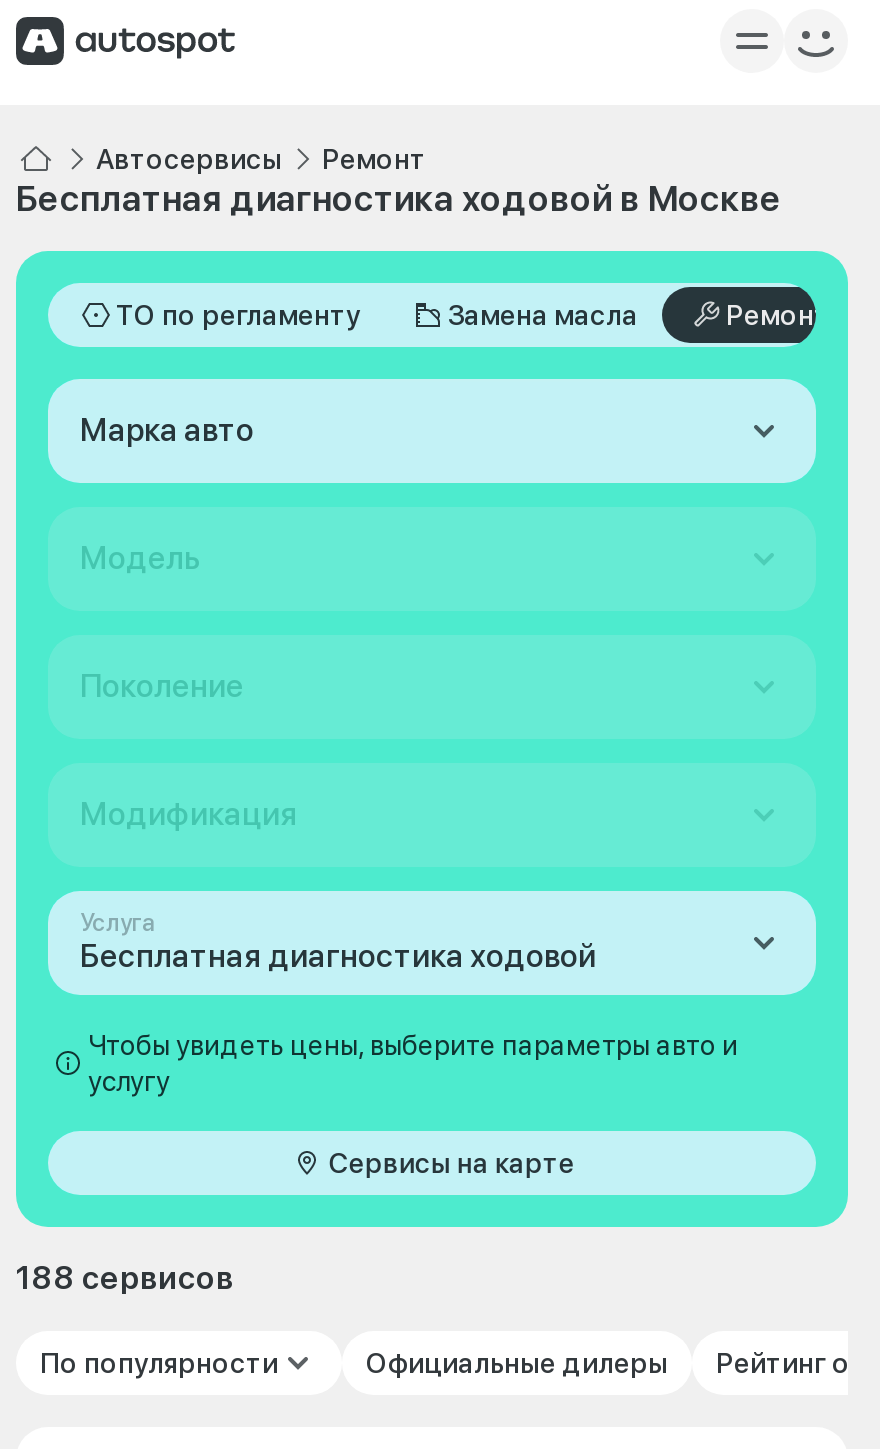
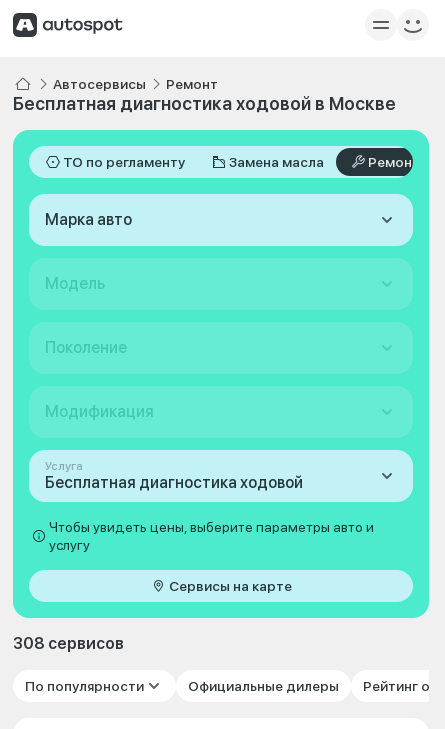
[16,1259,234,1297] 188 сервисов -> [13,634,124,653] 308 сервисов

